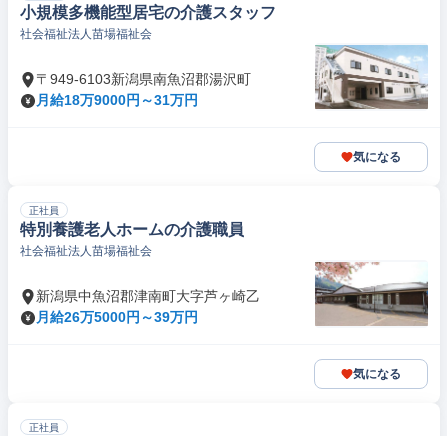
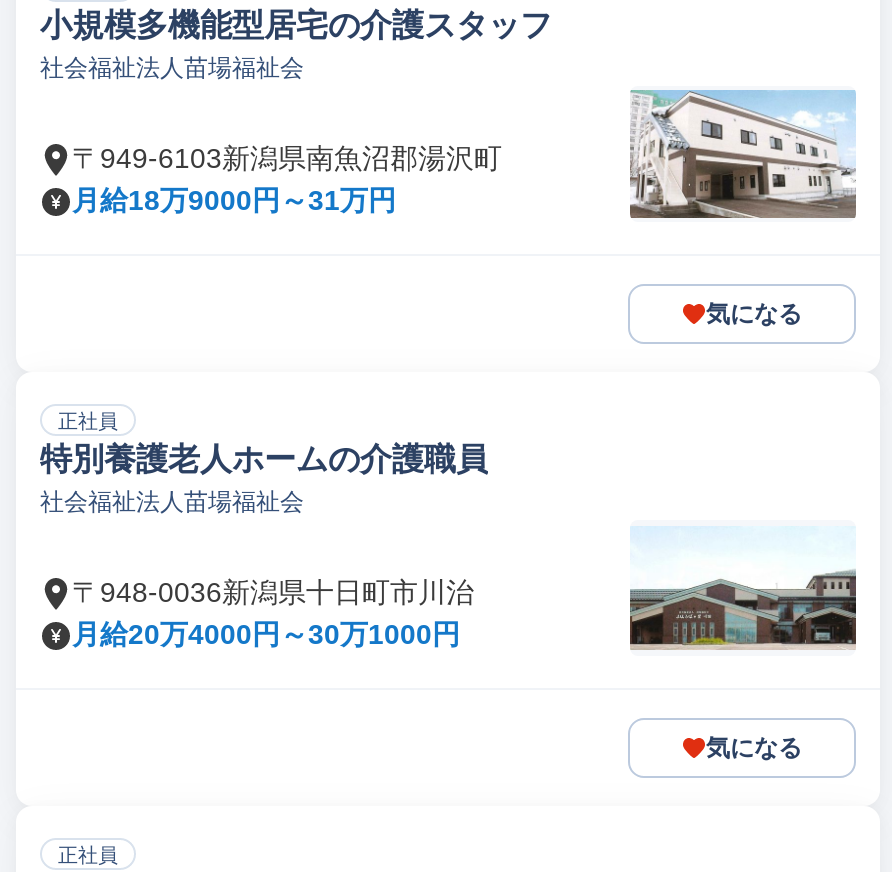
[314,261,429,326] [image] -> [630,524,856,650] [image]
[36,288,260,325] 新潟県中魚沼郡津南町大字芦ヶ崎乙 | 月給26万5000円～39万円 -> [72,576,474,650] 〒948-0036新潟県十日町市川治 | 月給20万4000円～30万1000円

